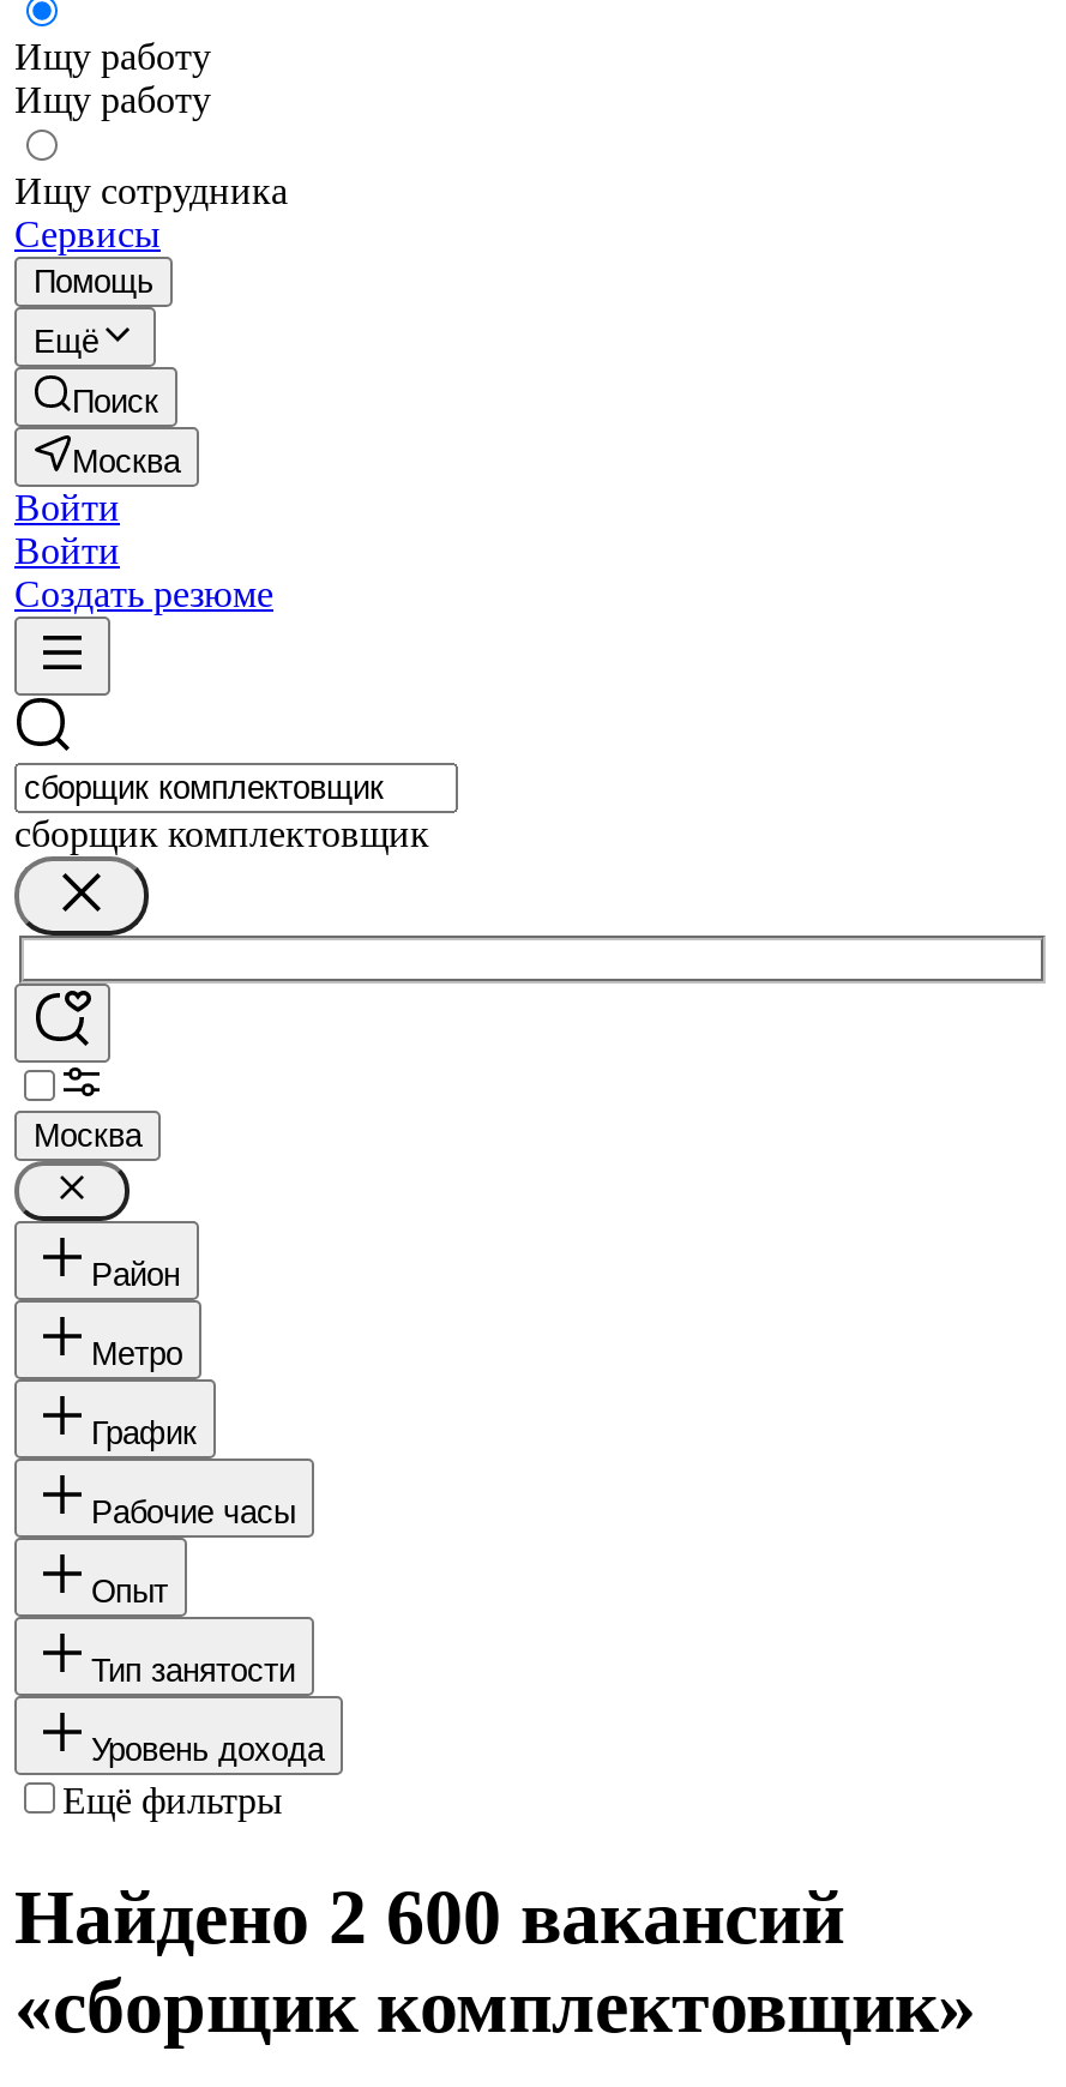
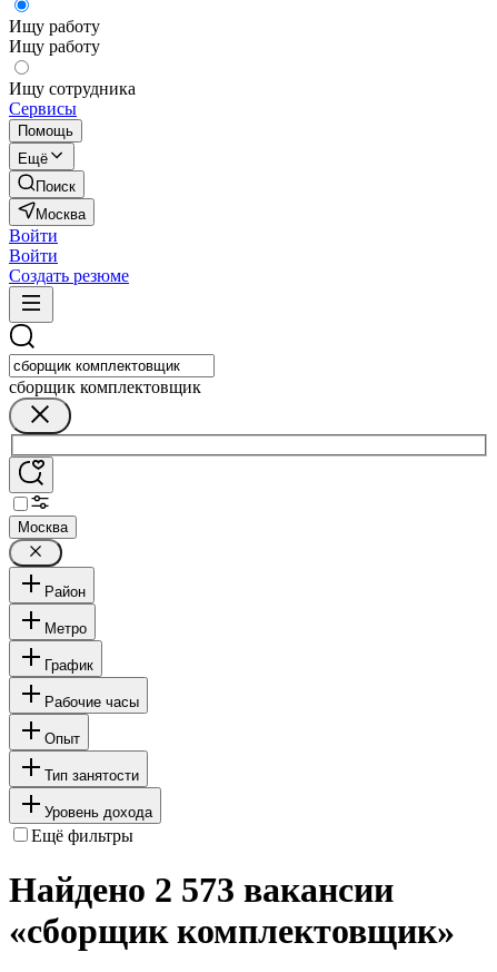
[14,1874,844,1960] Найдено 2 600 вакансий -> [9,870,394,910] Найдено 2 573 вакансии

